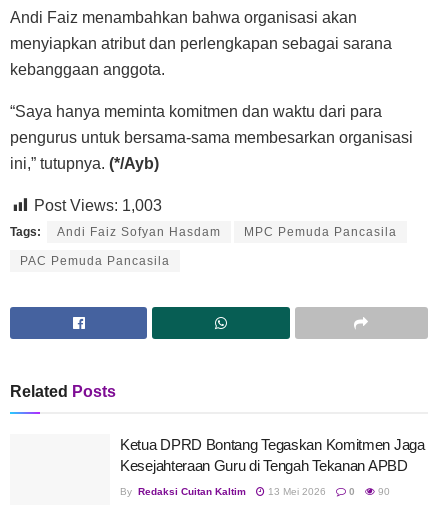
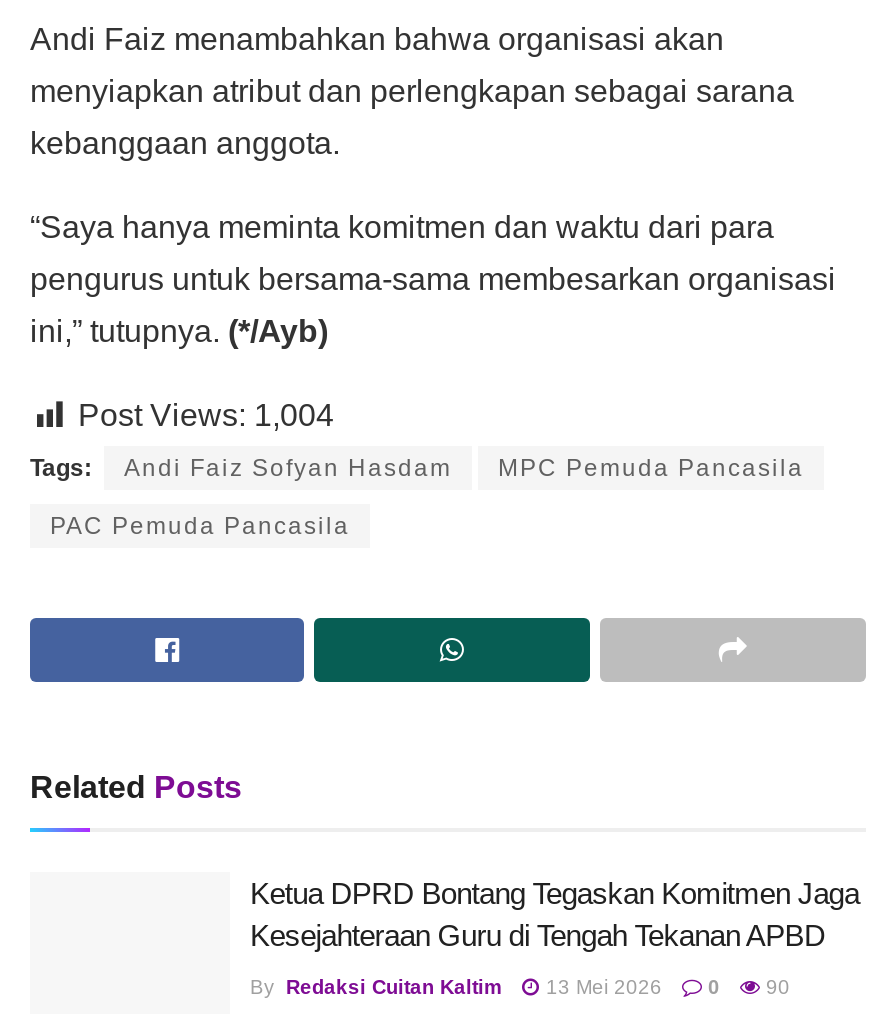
[34,197,162,214] Post Views: 1,003 -> [78,398,334,432] Post Views: 1,004

